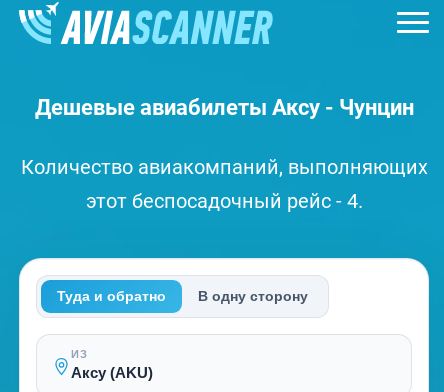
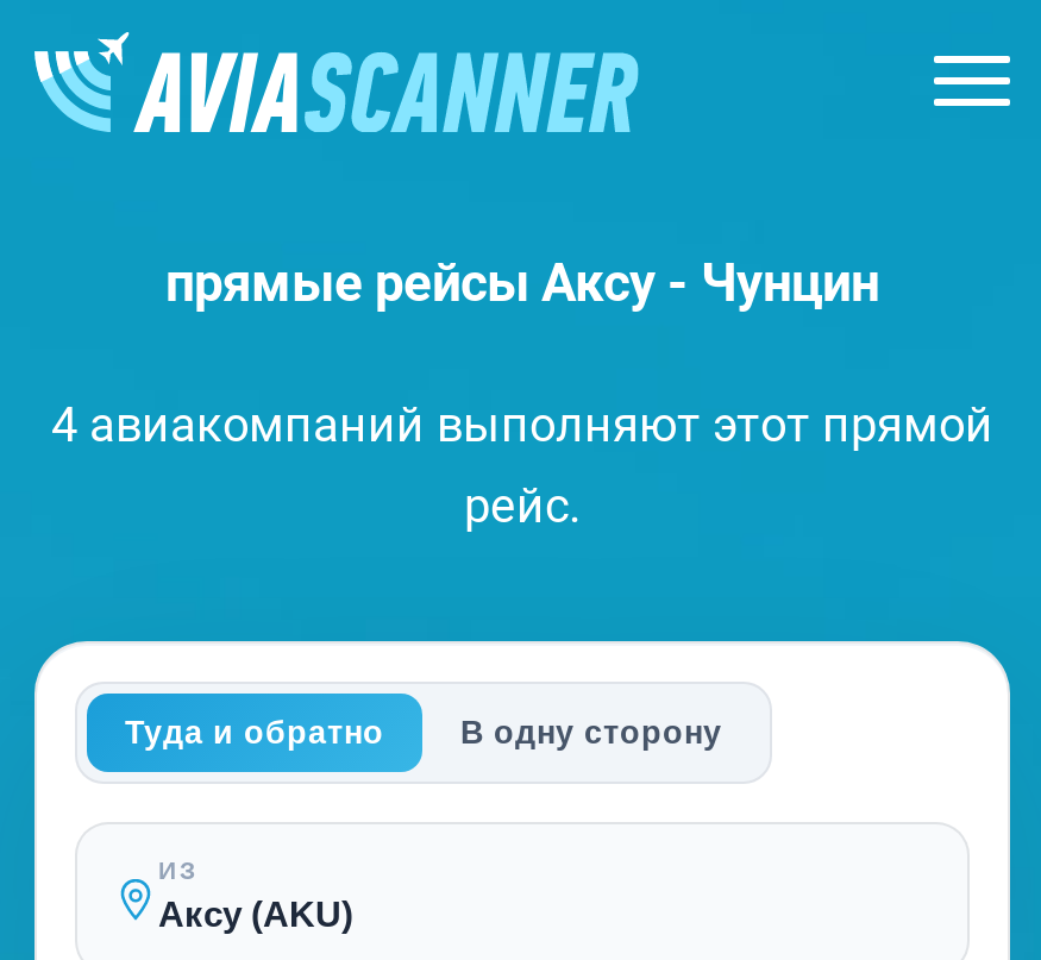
[34,95,413,120] Дешевые авиабилеты Аксу - Чунцин -> [165,253,879,313] прямые рейсы Аксу - Чунцин
[20,155,427,213] Количество авиакомпаний, выполняющих | этот беспосадочный рейс - 4. -> [51,396,993,534] 4 авиакомпаний выполняют этот прямой | рейс.

